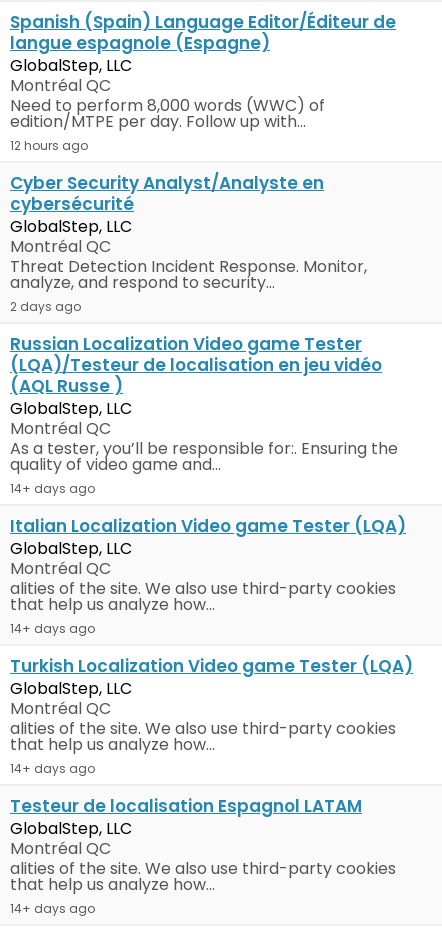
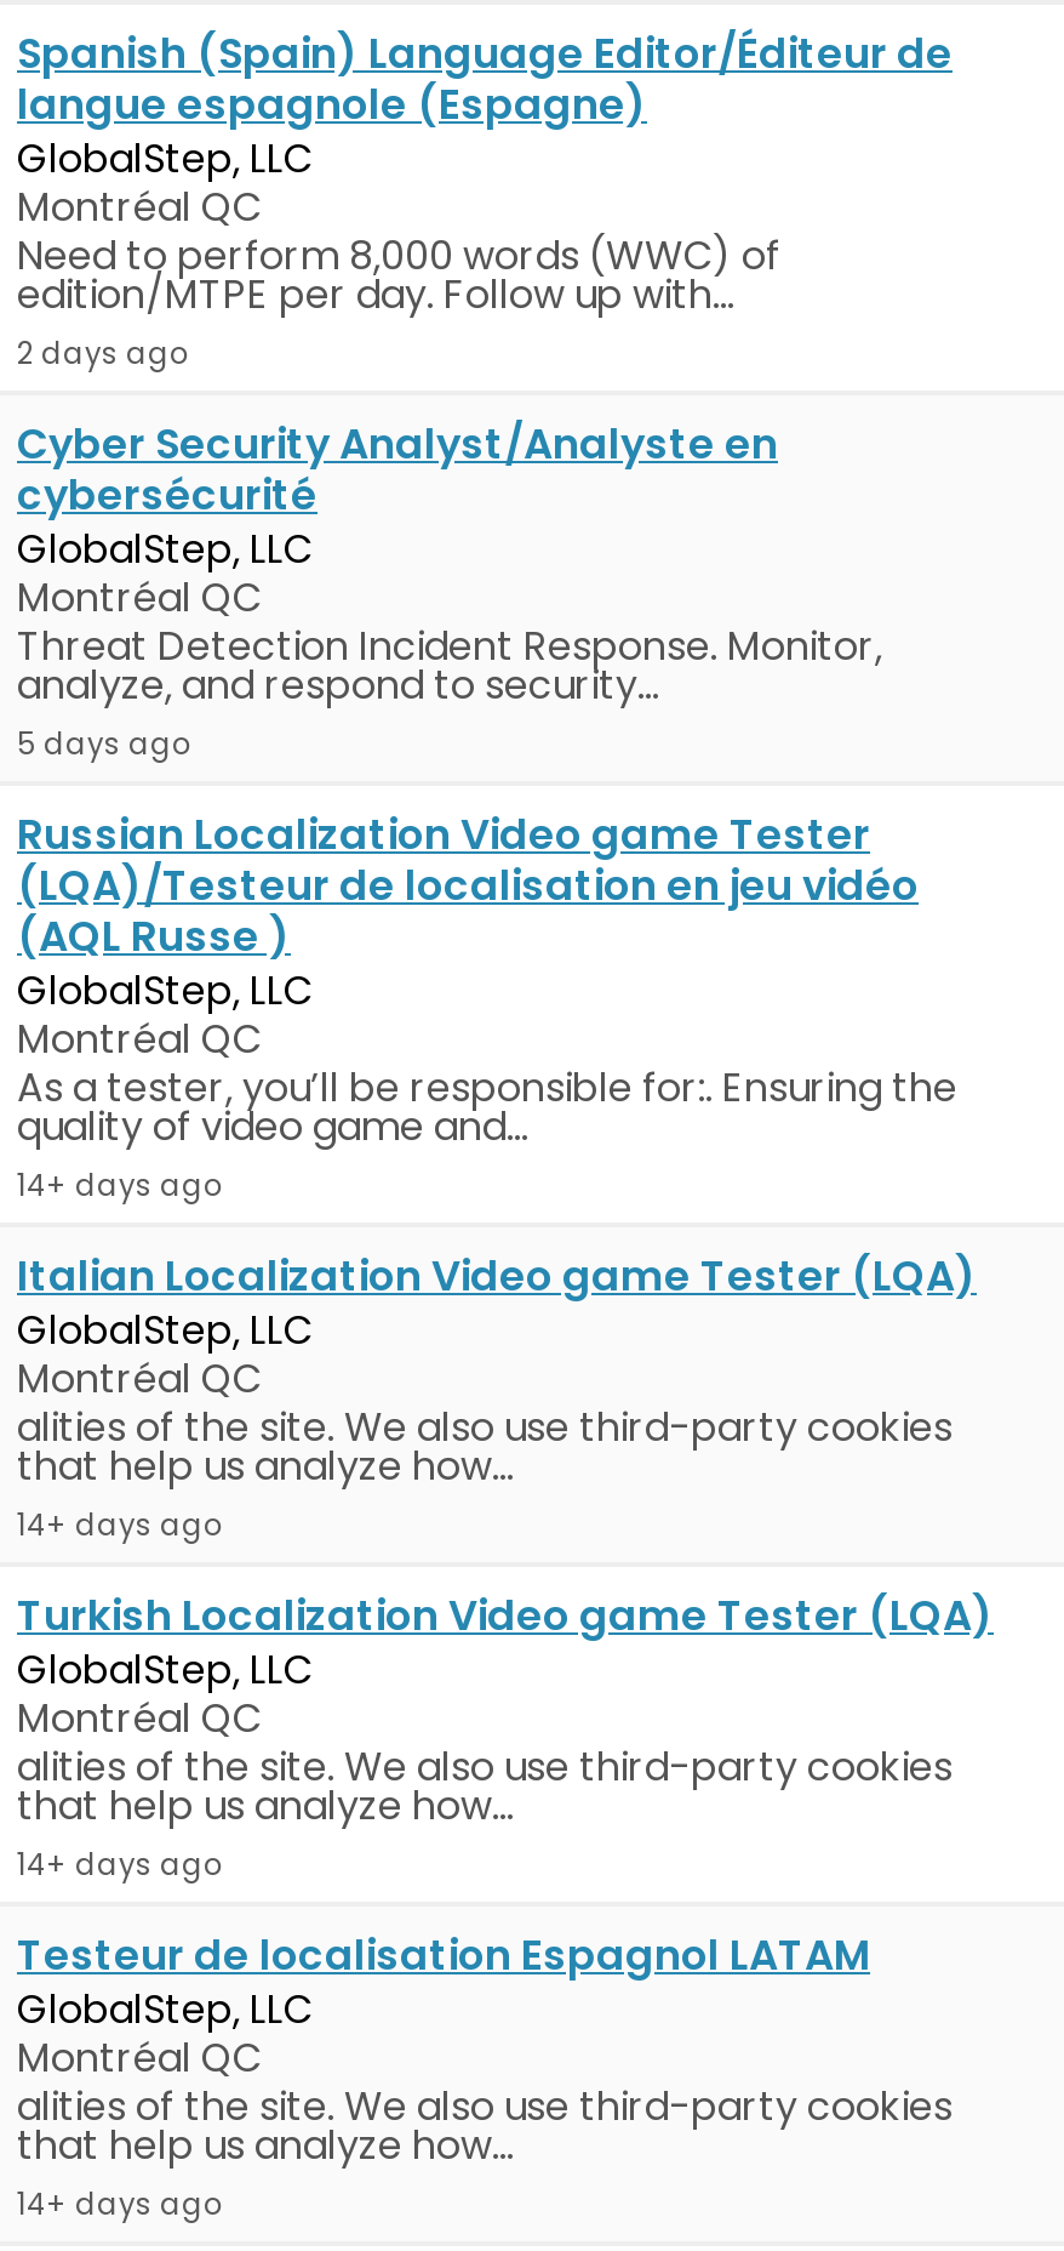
[10,137,88,154] 12 hours ago -> [17,333,189,374] 2 days ago
[10,298,81,315] 2 days ago -> [17,723,191,765] 5 days ago

